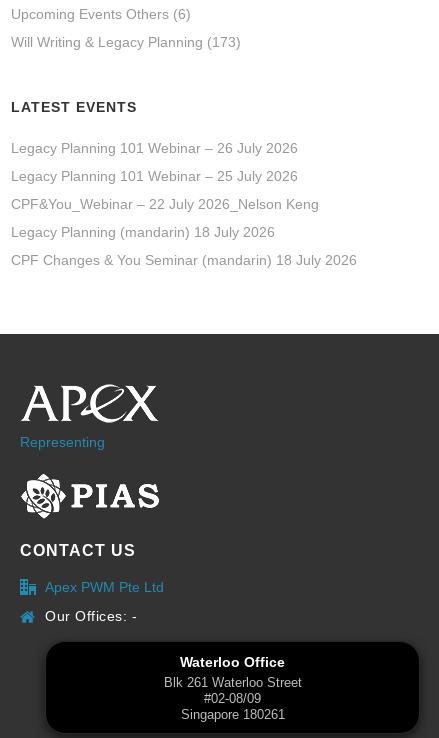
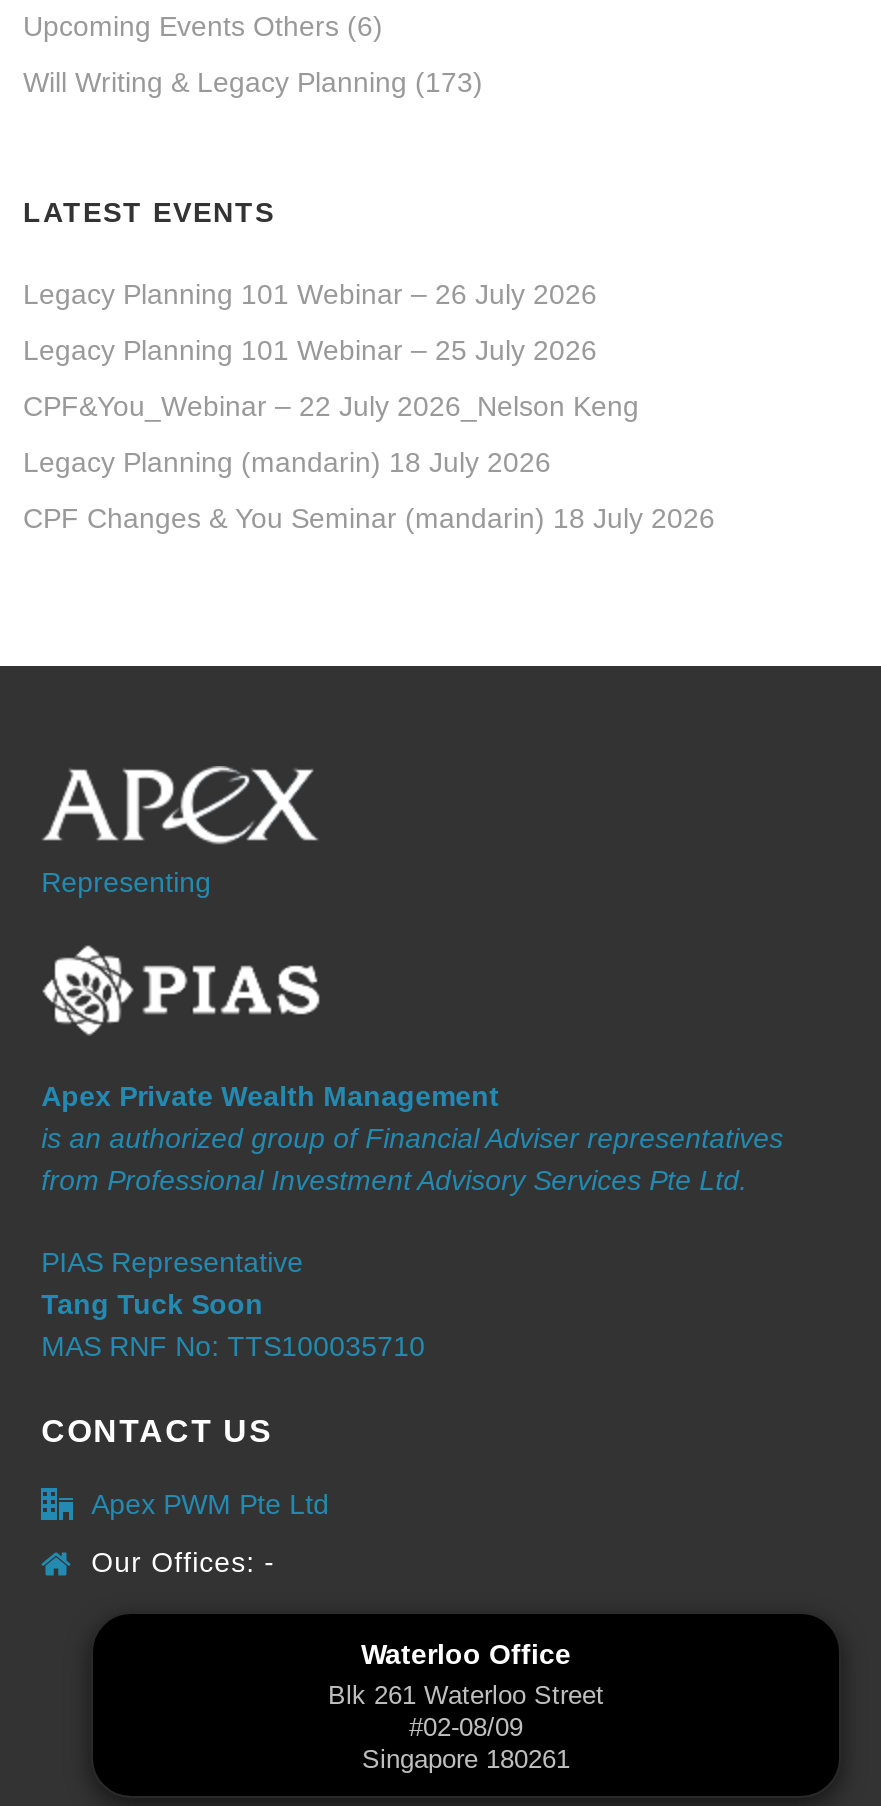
none -> [41,1080,783,1362] Apex Private Wealth Management | is an authorized group of Financial Adviser representatives | from Professional Investment Advisory Services Pte Ltd. | PIAS Representative | Tang Tuck Soon | MAS RNF No: TTS100035710

